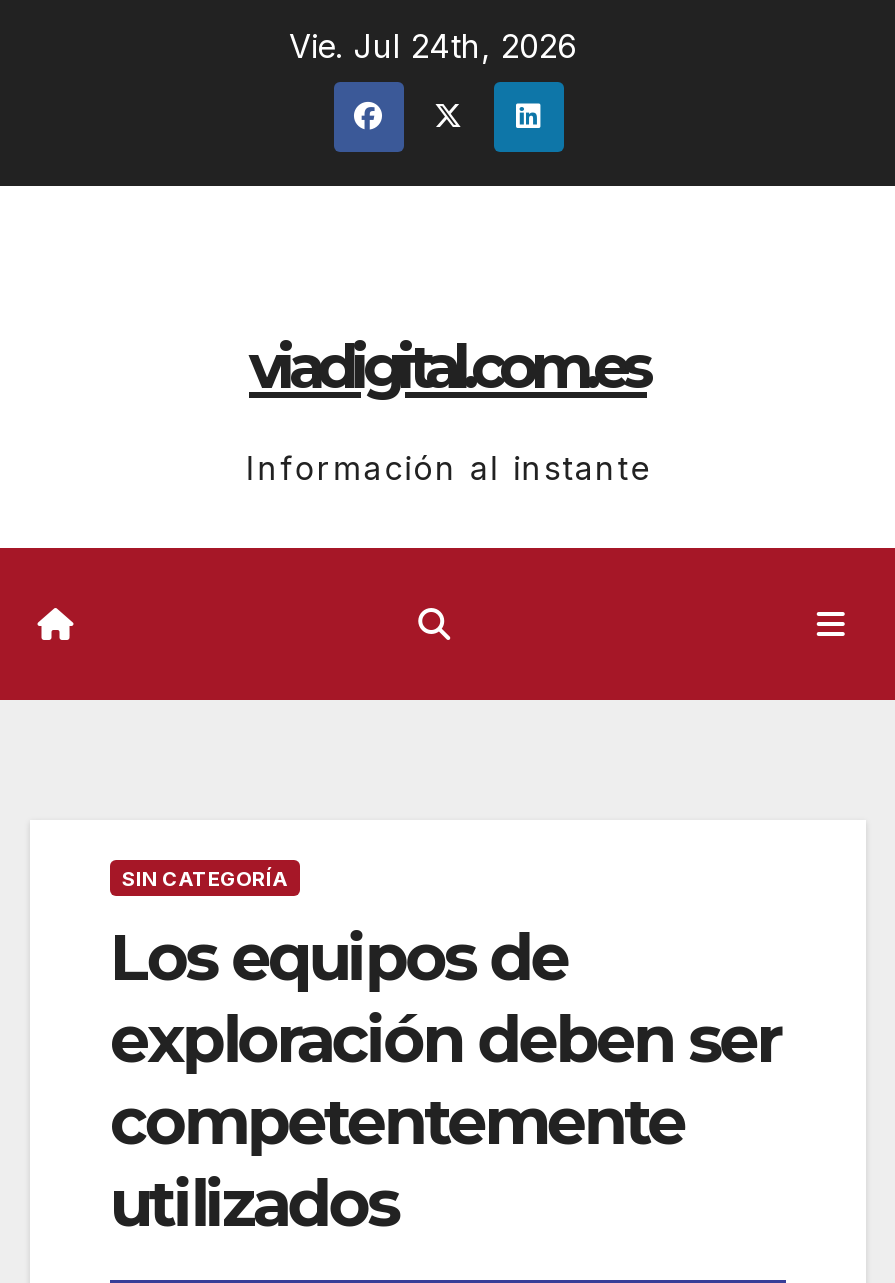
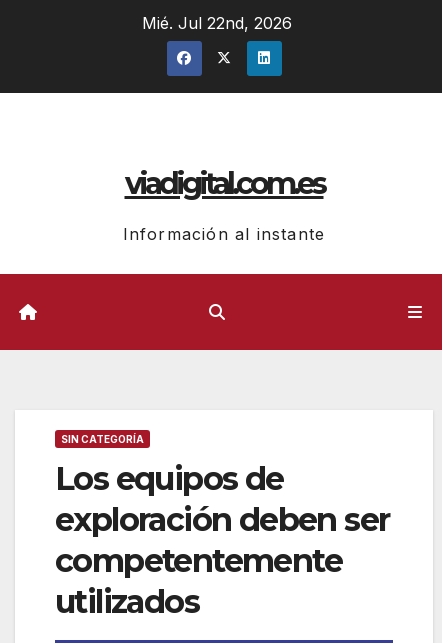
[289,26,577,66] Vie. Jul 24th, 2026 -> [141,13,291,33] Mié. Jul 22nd, 2026

